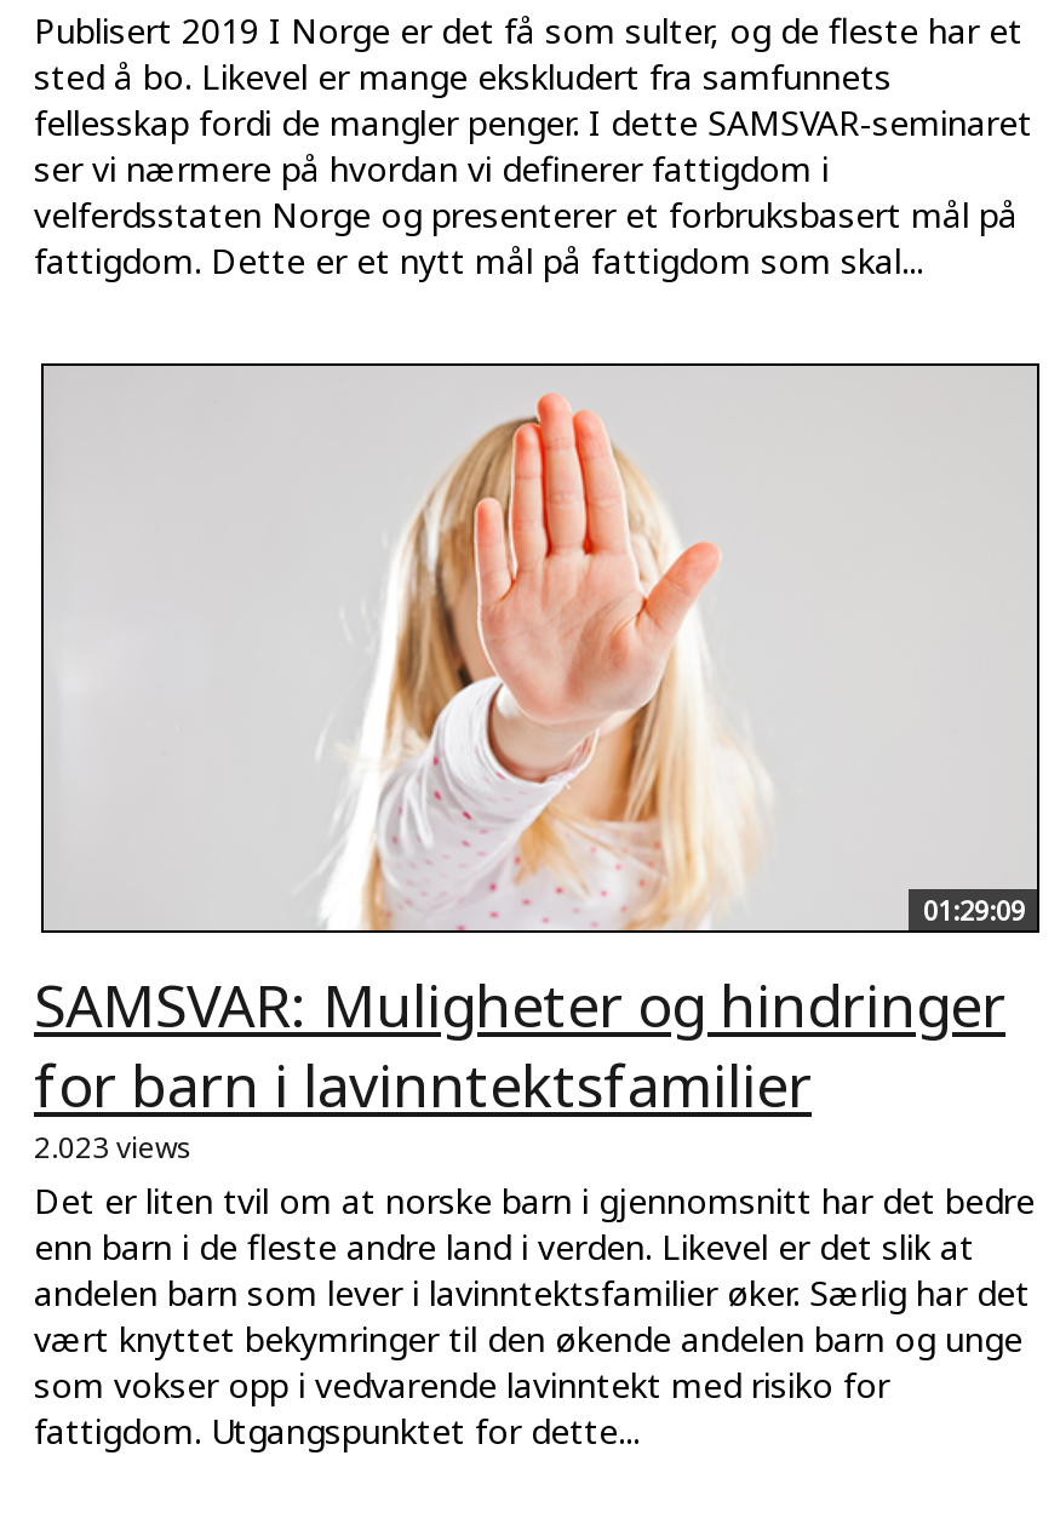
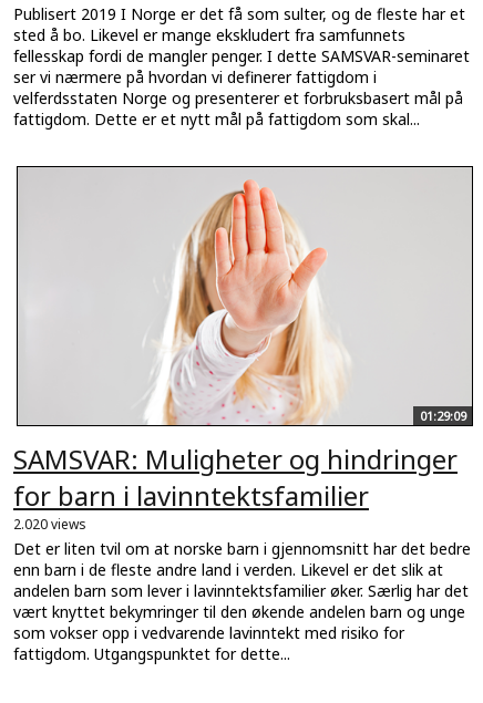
[34,1126,194,1167] 2.023 views -> [13,514,86,533] 2.020 views

